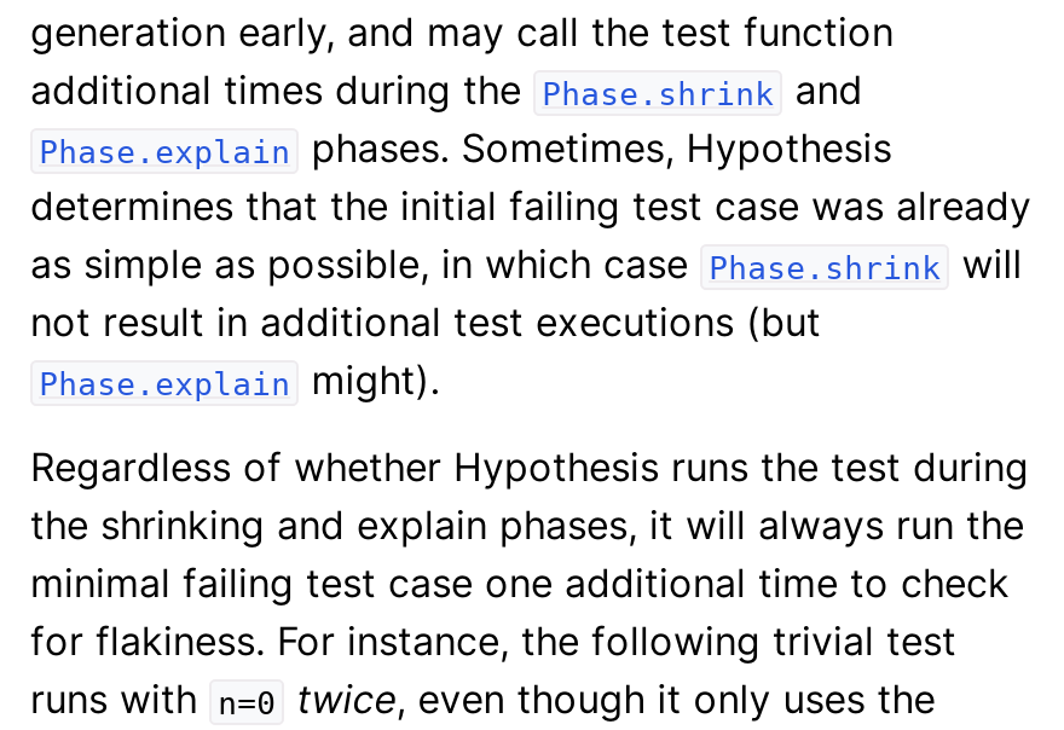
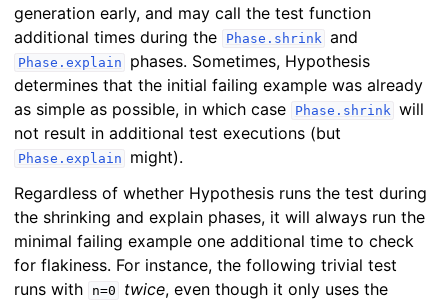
[30,181,1031,230] determines that the initial failing test case was already -> [14,75,423,95] determines that the initial failing example was already
[30,558,1010,607] minimal failing test case one additional time to check -> [14,231,414,251] minimal failing example one additional time to check

